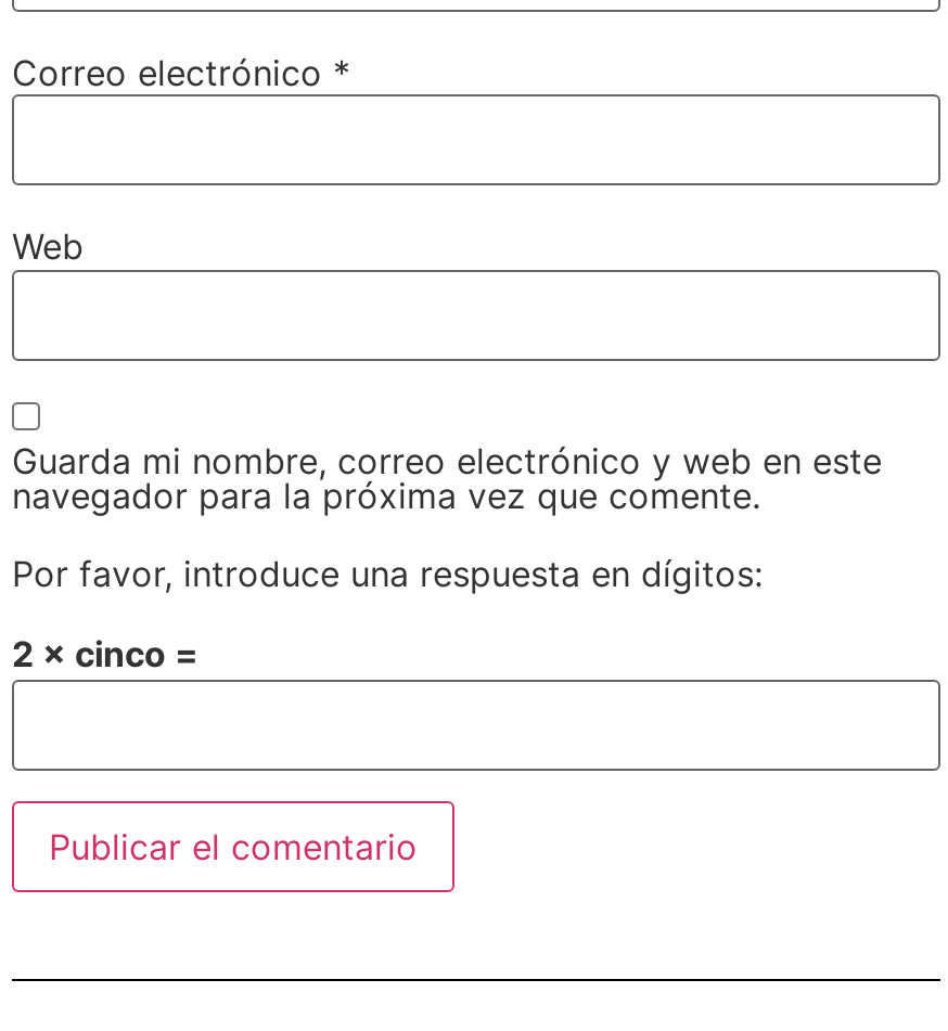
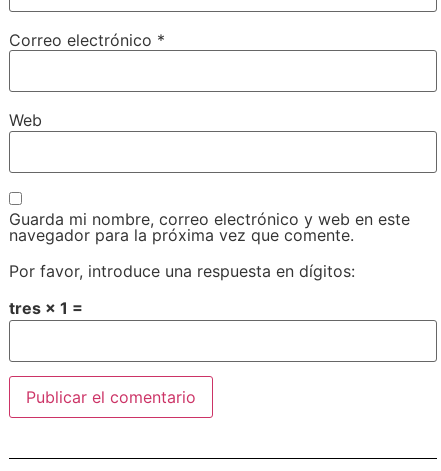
[12,632,198,675] 2 × cinco = -> [9,298,83,318] tres × 1 =

